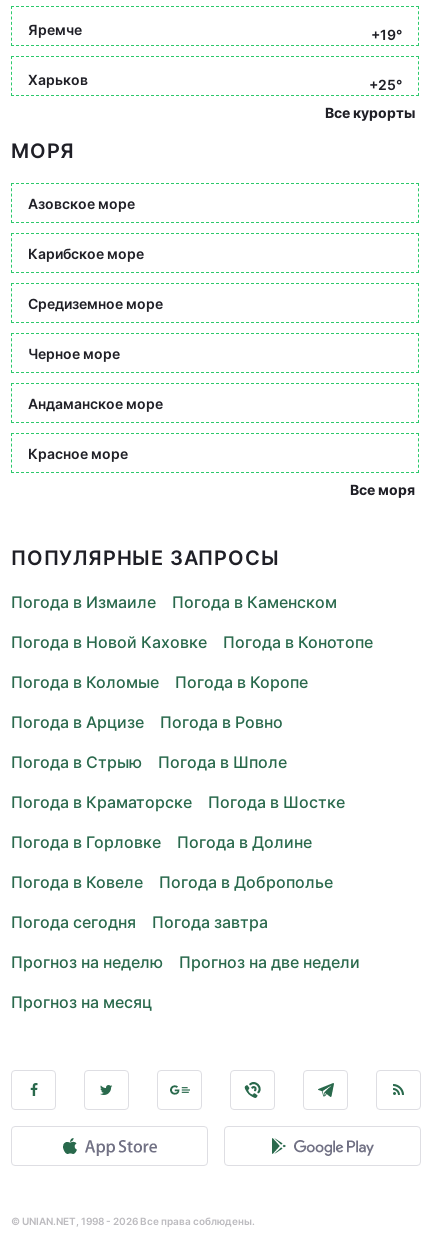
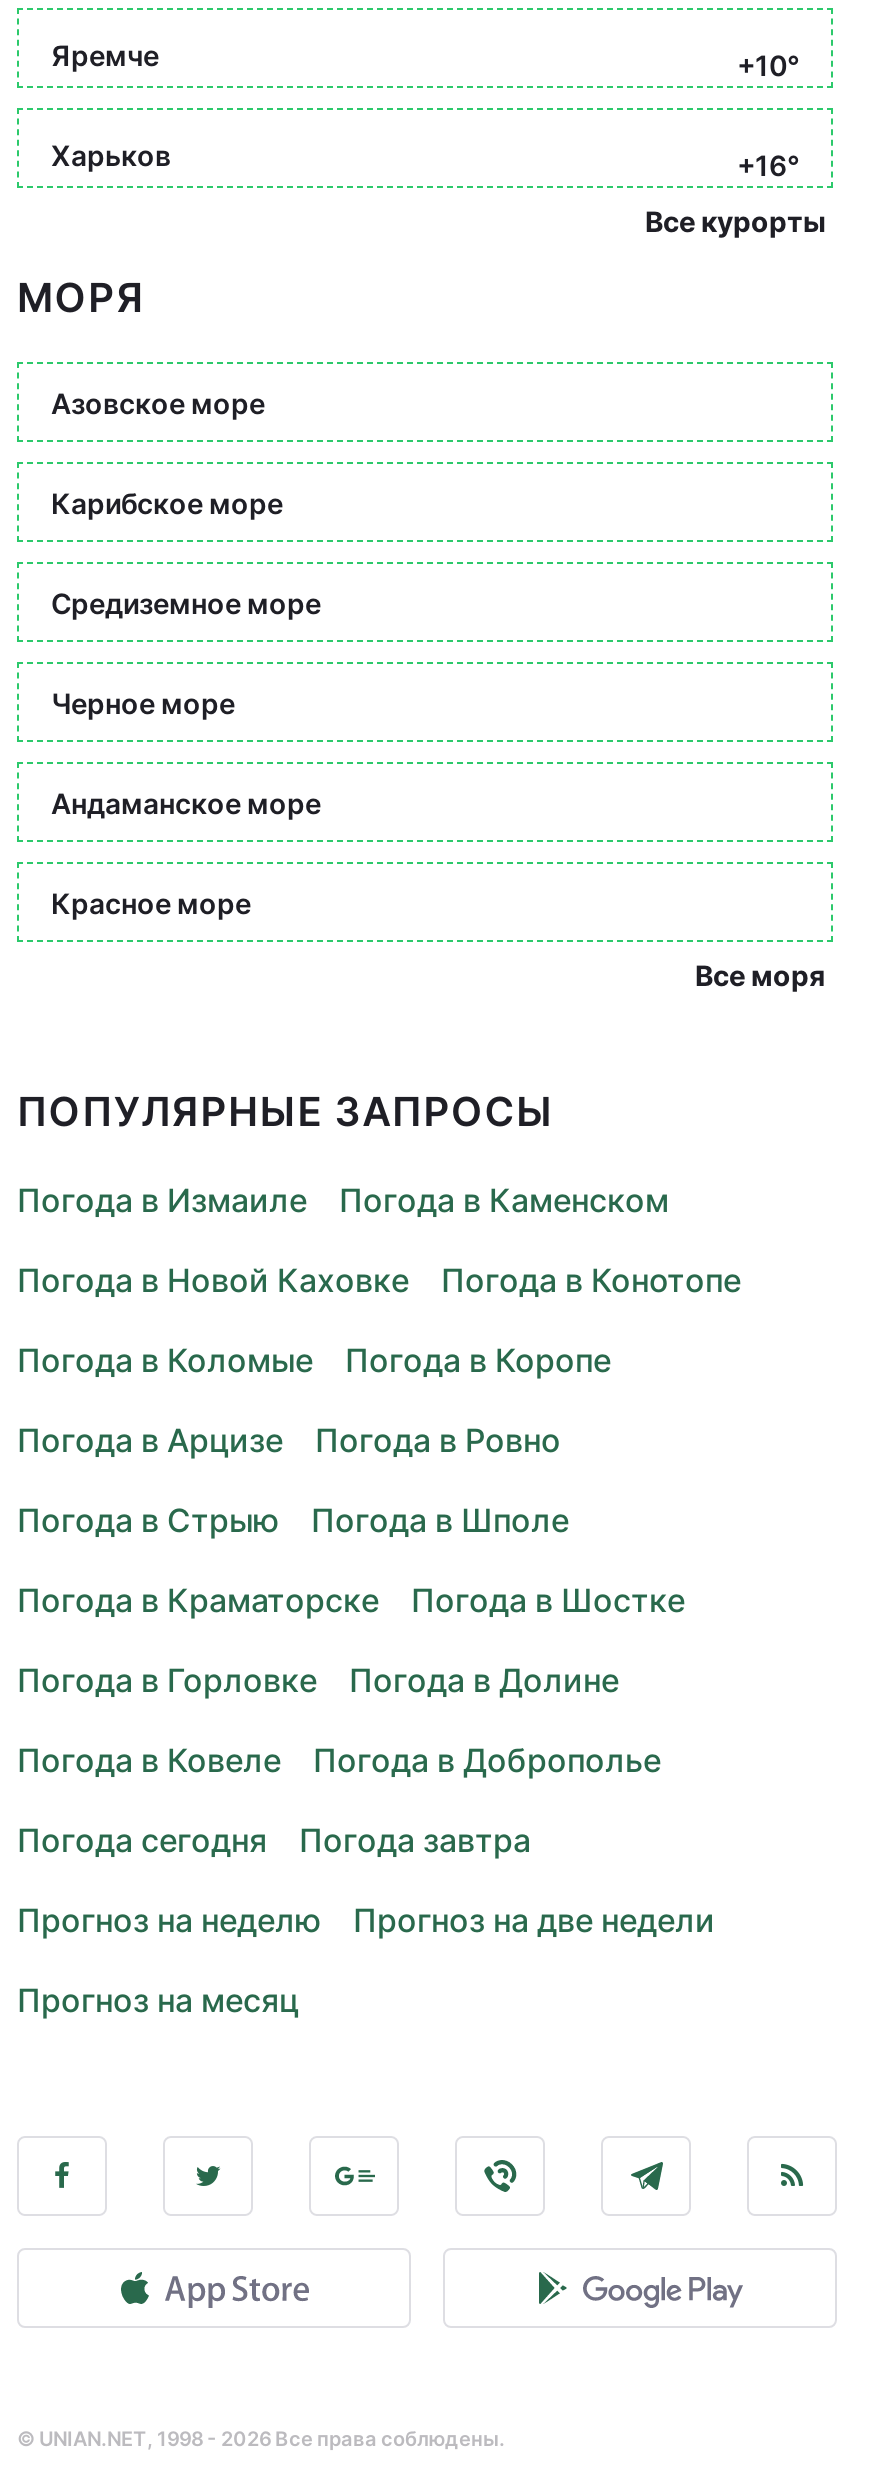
[371,26,402,43] +19° -> [737,48,799,82] +10°
[369,76,402,93] +25° -> [737,148,799,182] +16°

